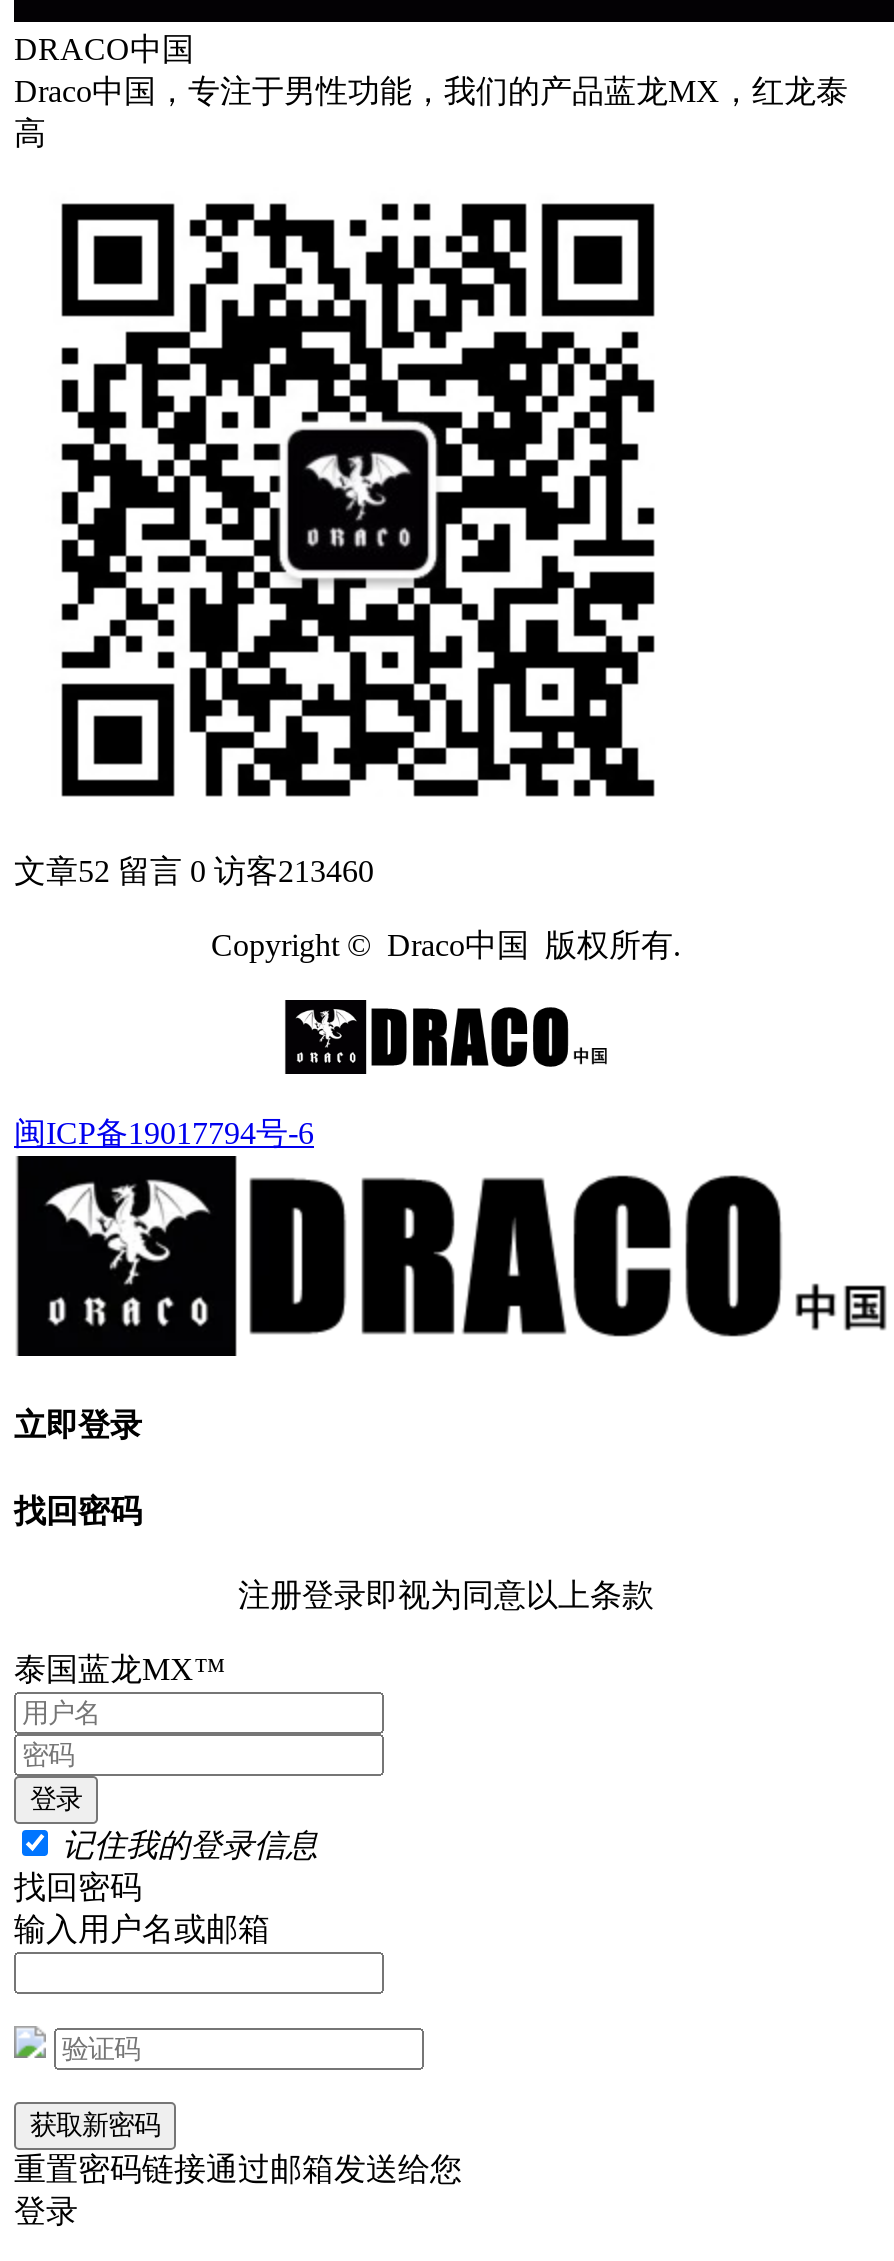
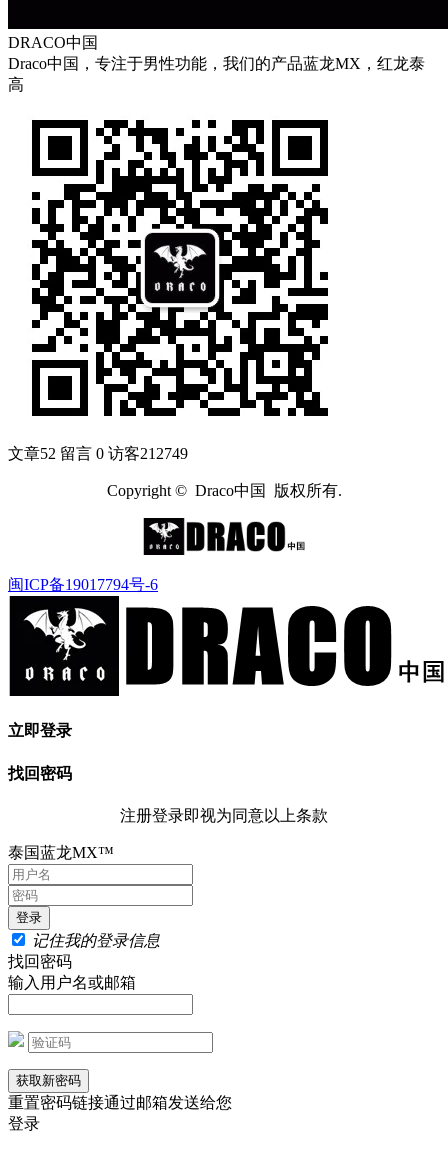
[14,854,374,888] 文章52 留言0访客213460 -> [8,445,188,462] 文章52 留言0访客212749

